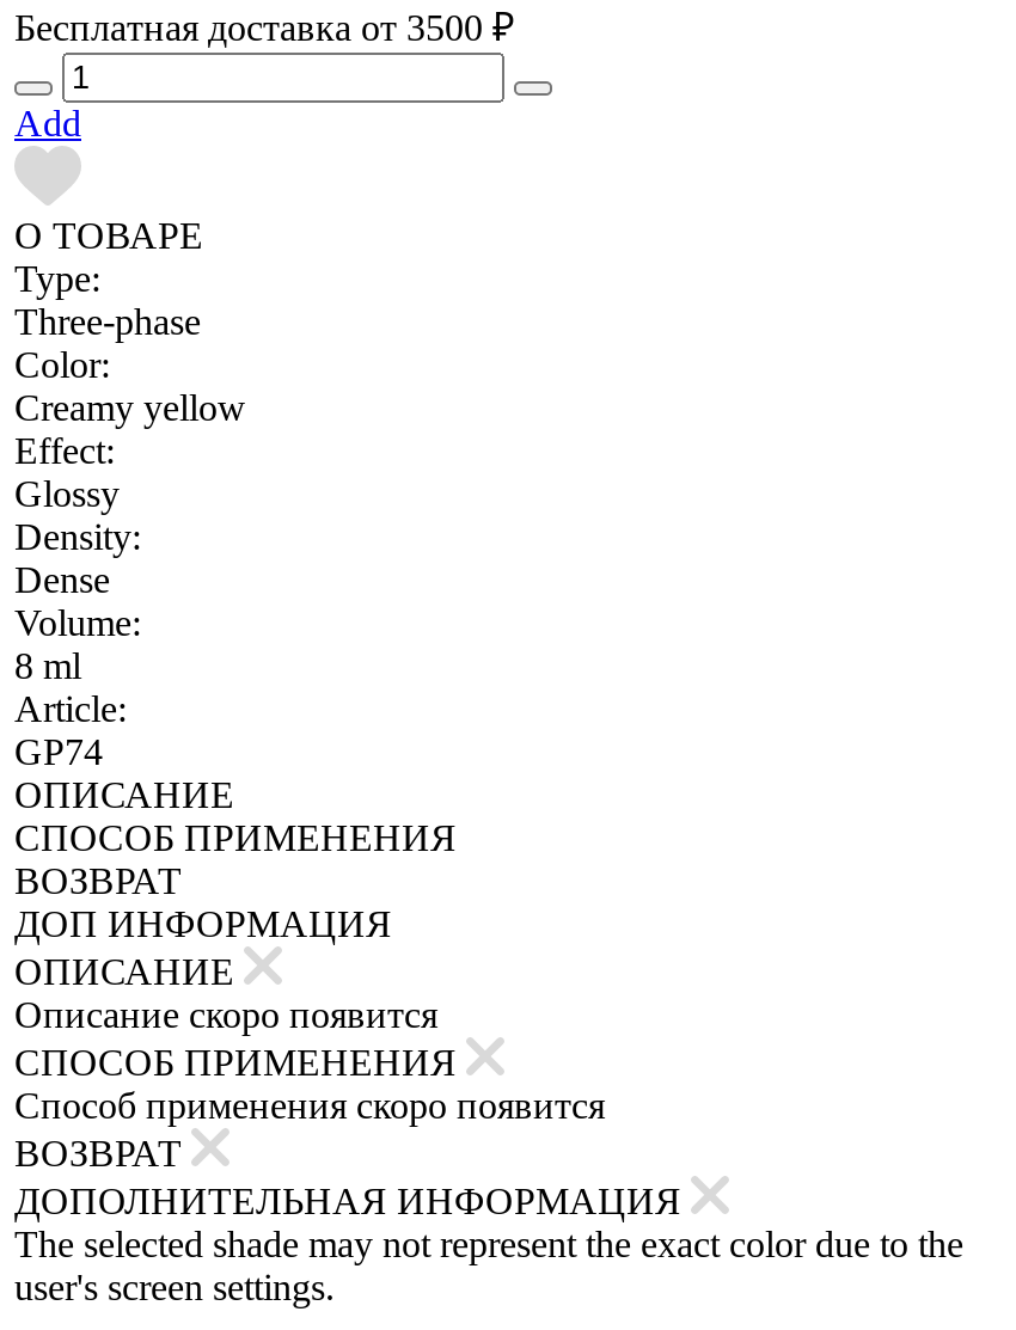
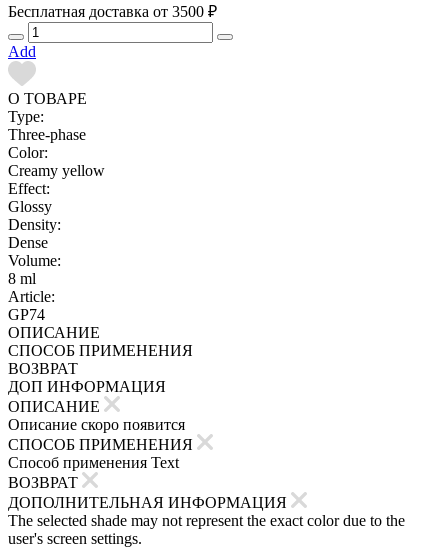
[14,1085,605,1125] Способ применения скоро появится -> [8,454,179,471] Способ применения Text

